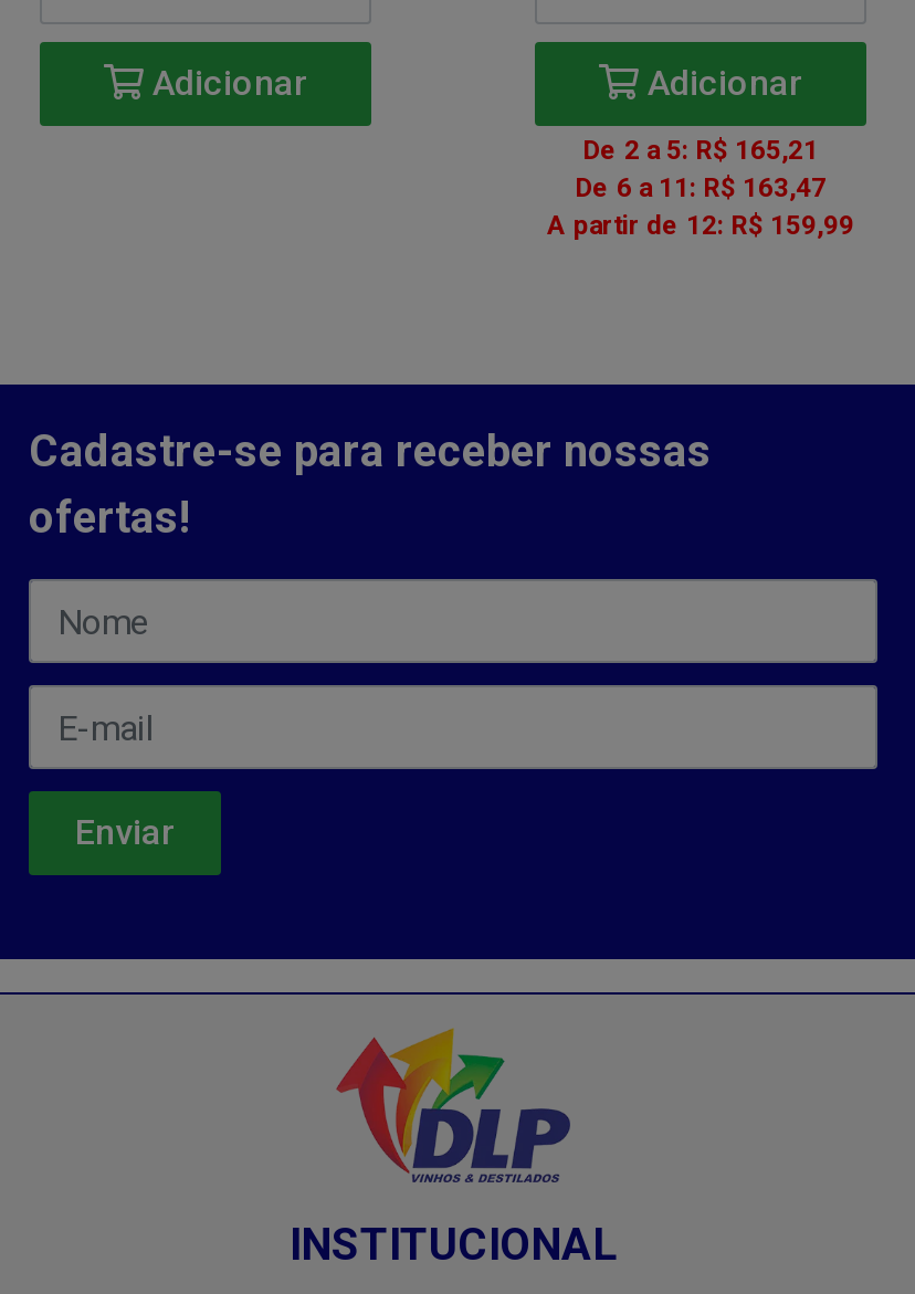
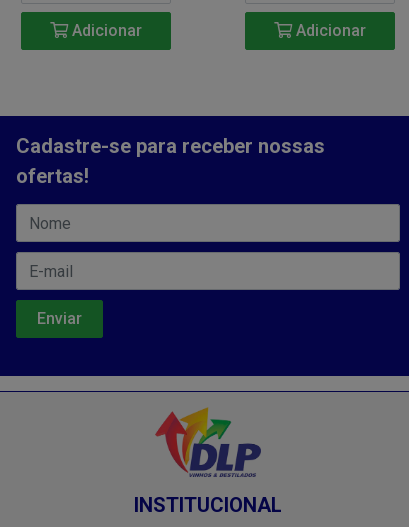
[547,135,854,241] De 2 a 5: R$ 165,21 | De 6 a 11: R$ 163,47 | A partir de 12: R$ 159,99 -> none

